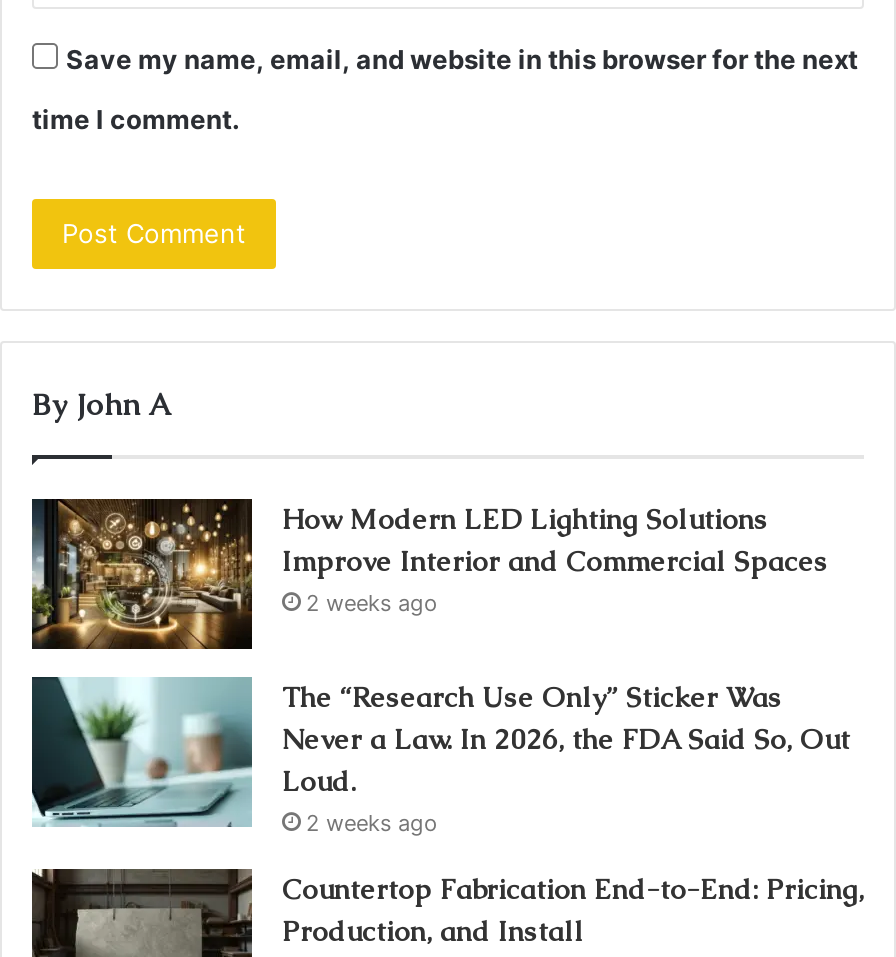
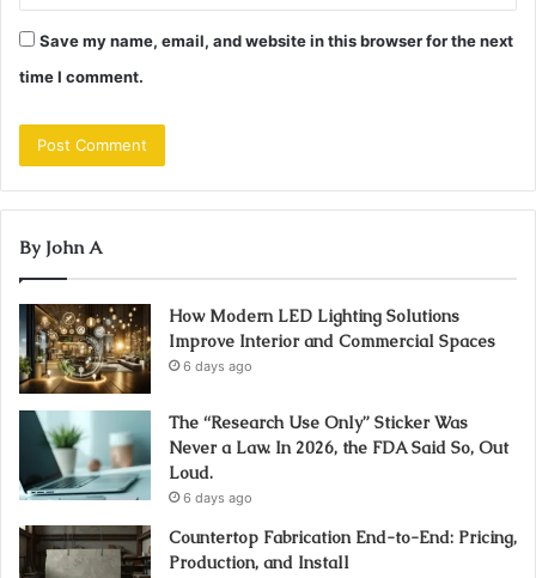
[306,589,438,617] 2 weeks ago -> [183,358,252,375] 6 days ago
[306,809,438,837] 2 weeks ago -> [183,489,252,506] 6 days ago

